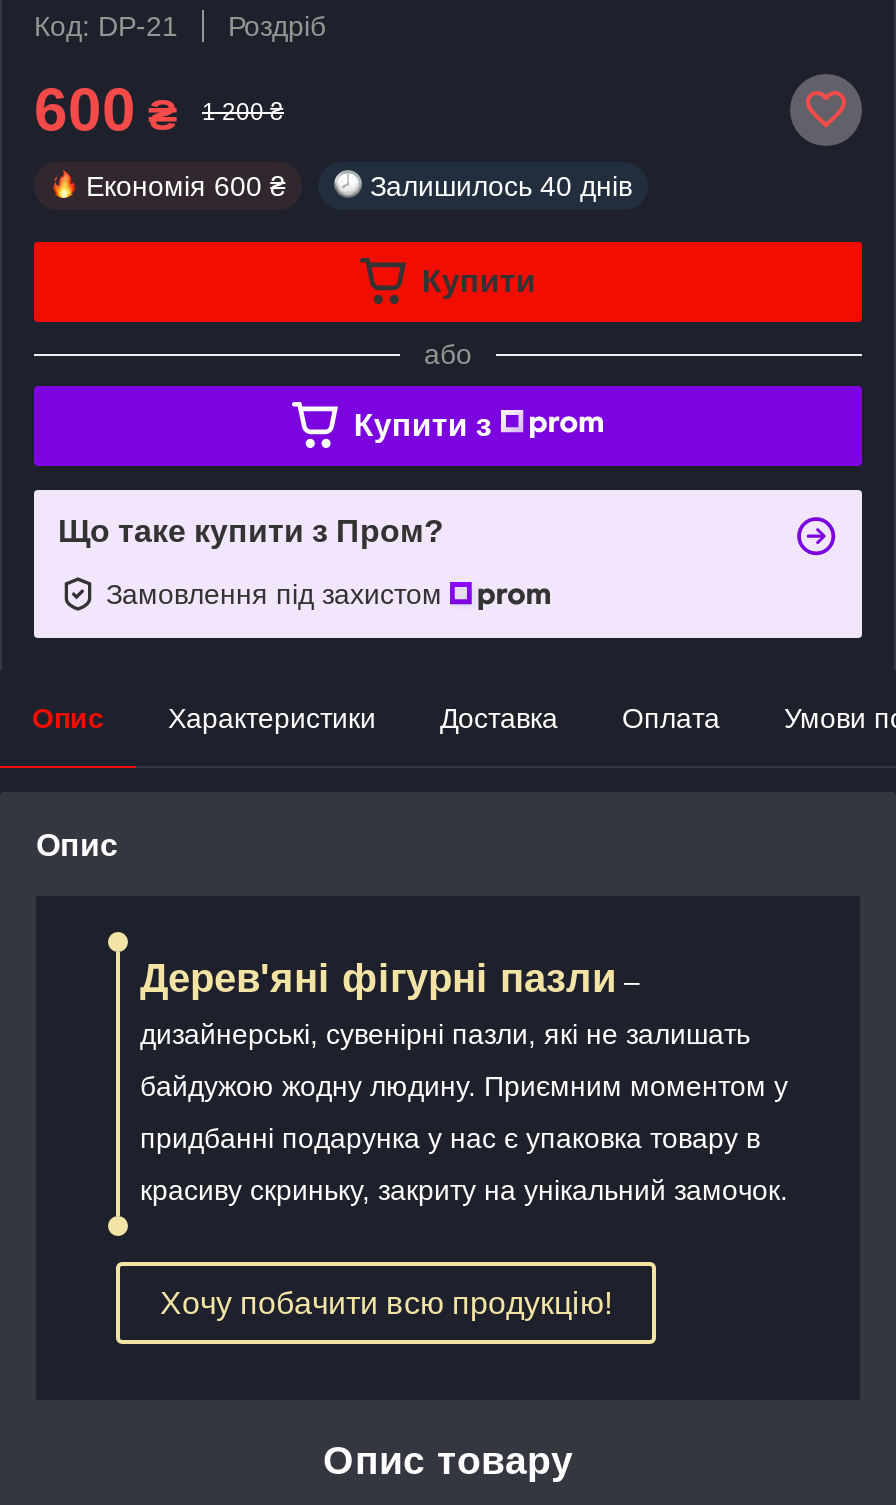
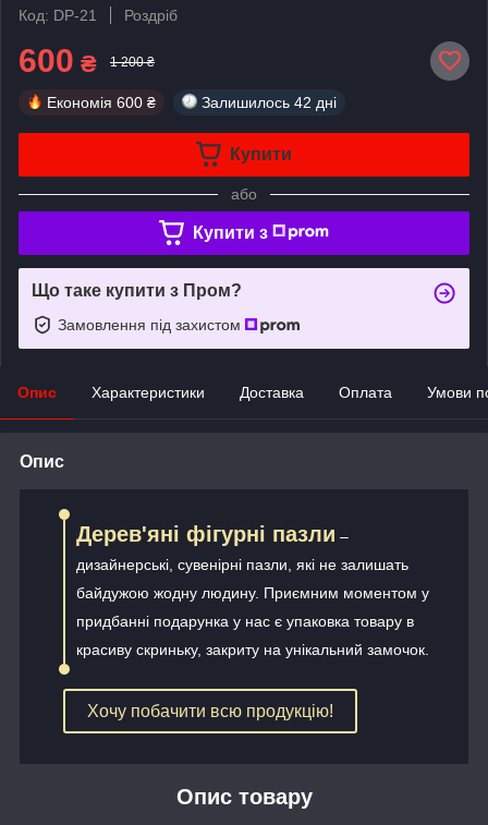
[370,170,632,202] Залишилось 40 днів -> [202,94,337,111] Залишилось 42 дні

